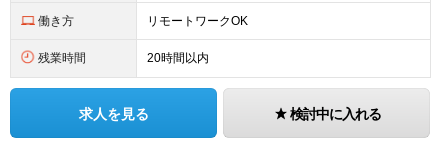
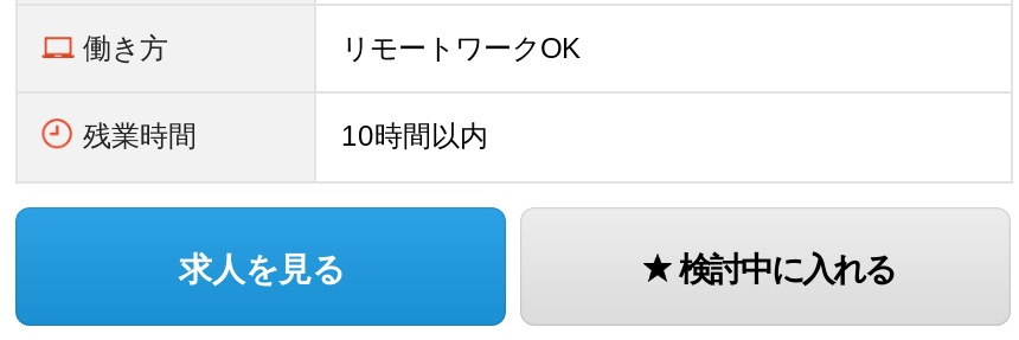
[147,51,209,65] 20時間以内 -> [341,120,488,153] 10時間以内

